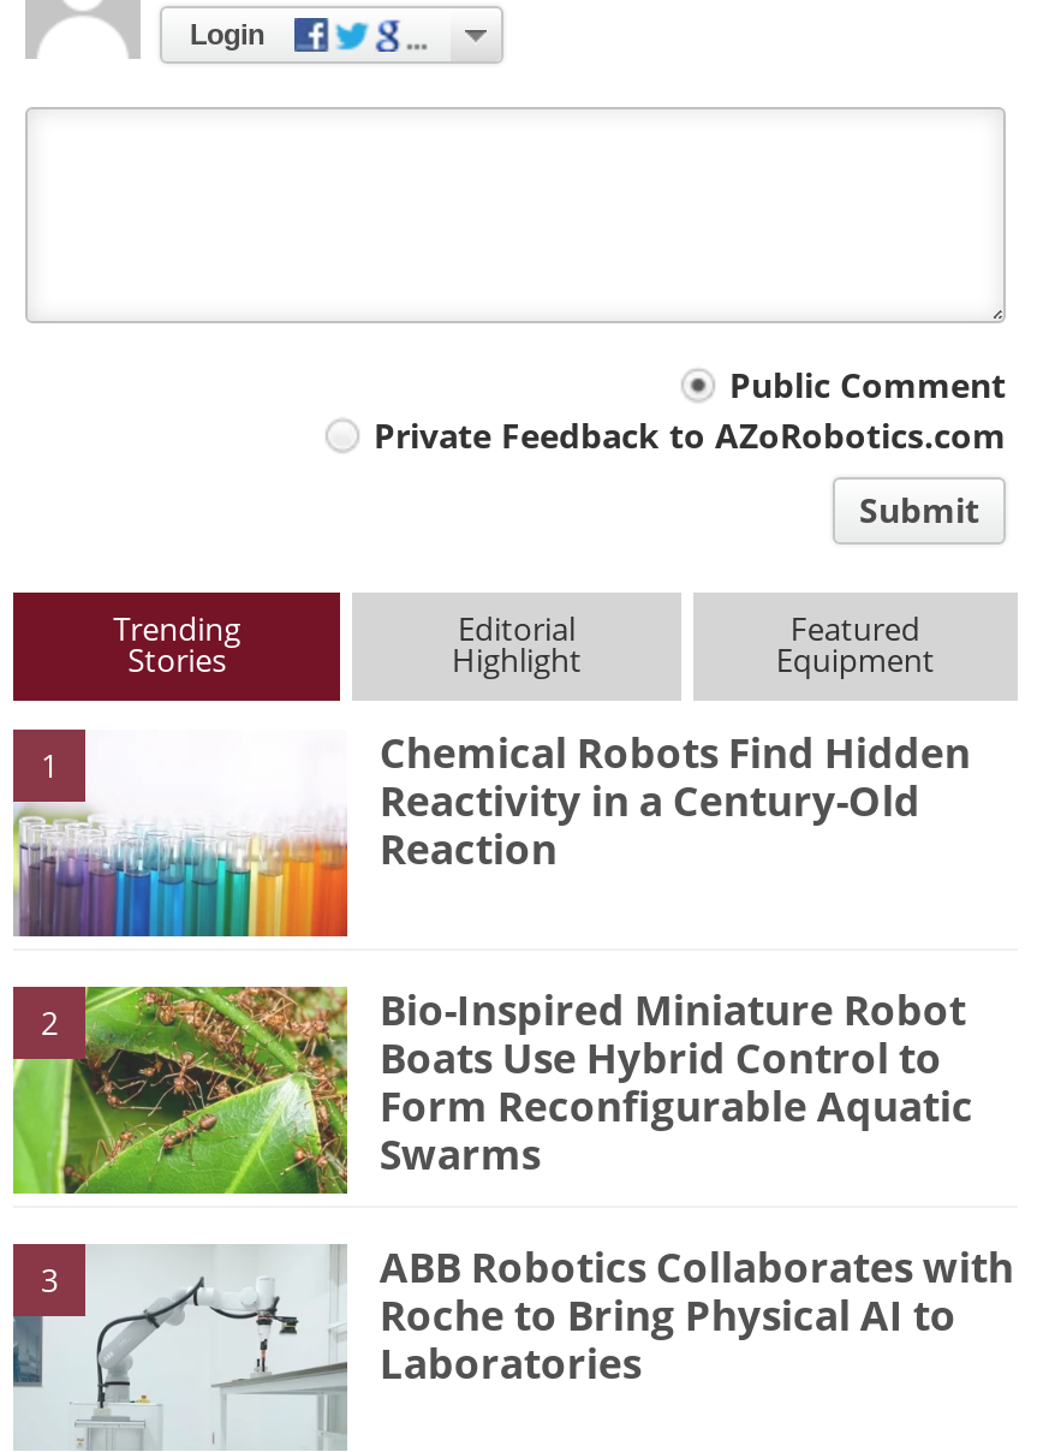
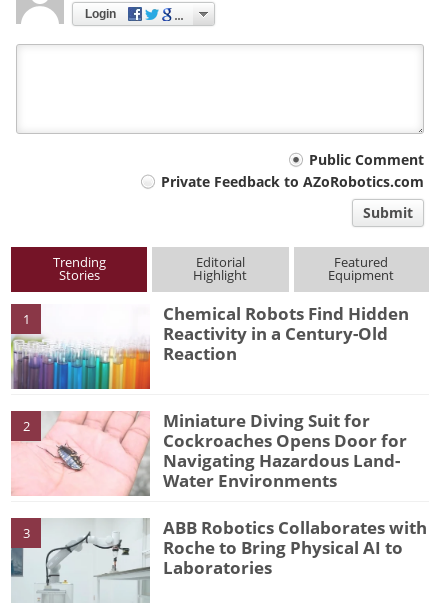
[11,983,973,1197] [image] | Bio-Inspired Miniature Robot | Boats Use Hybrid Control to | Form Reconfigurable Aquatic | Swarms -> [11,409,407,497] [image] | Miniature Diving Suit for | Cockroaches Opens Door for | Navigating Hazardous Land- | Water Environments

